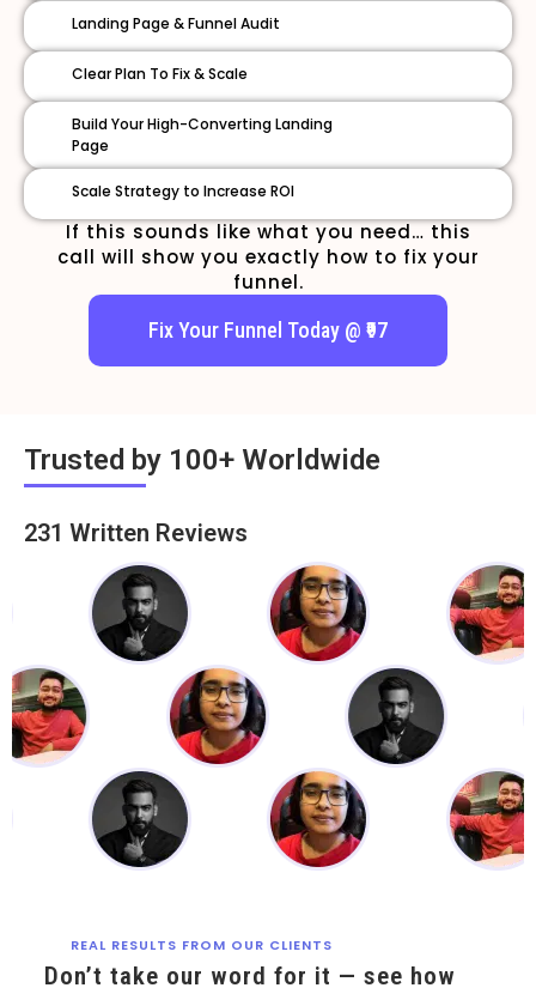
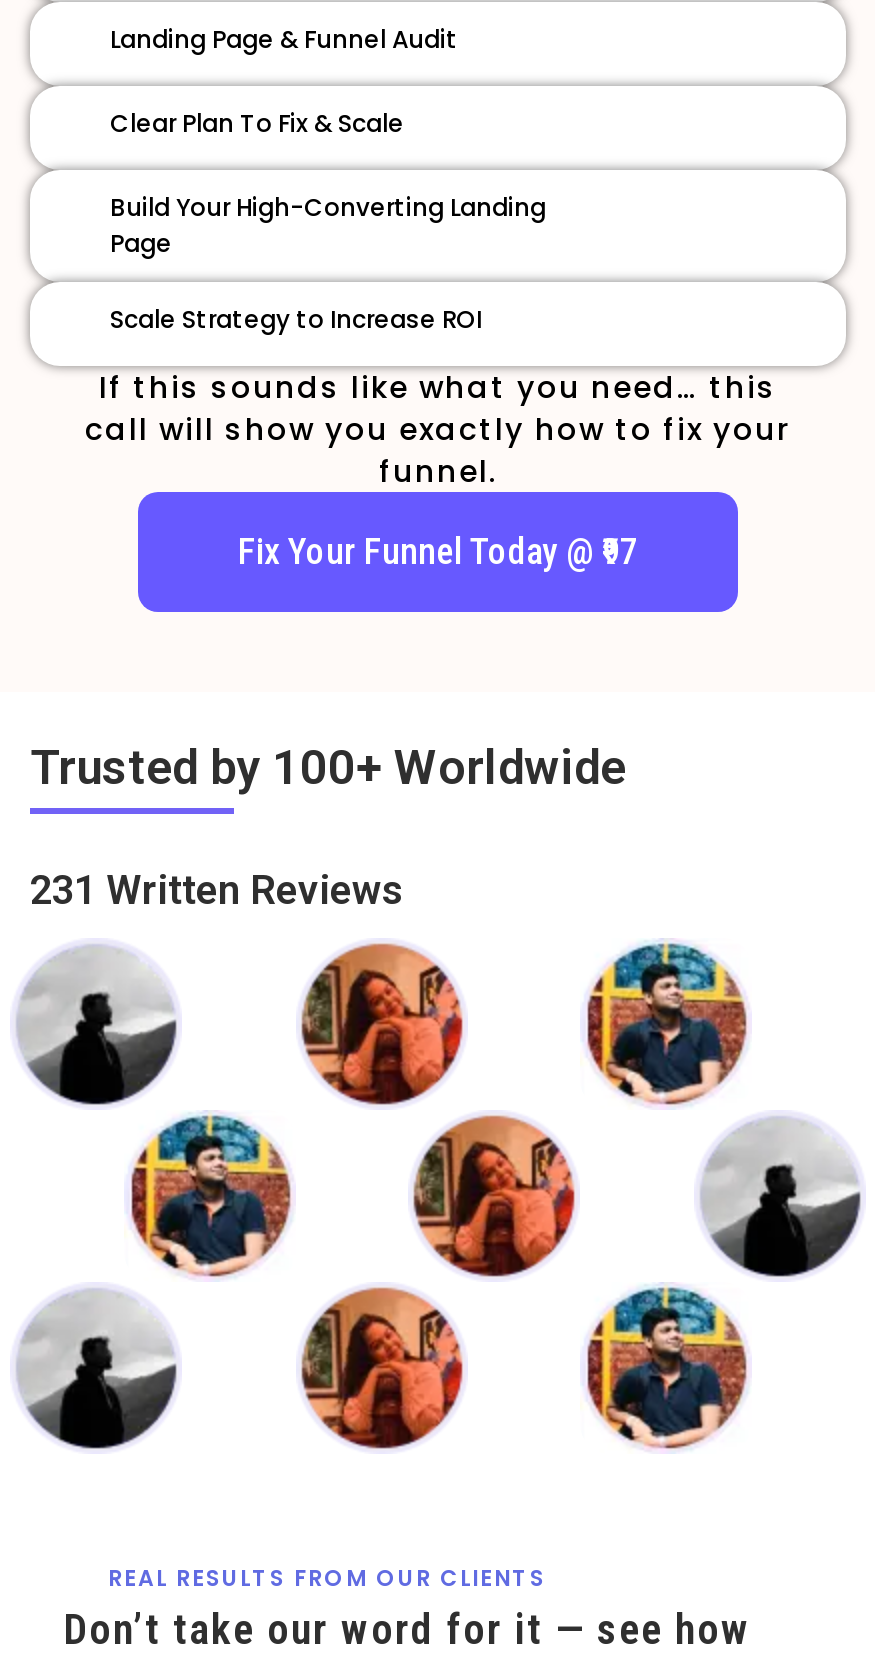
[11,563,525,869] [image] -> [10,940,866,1452] [image]

